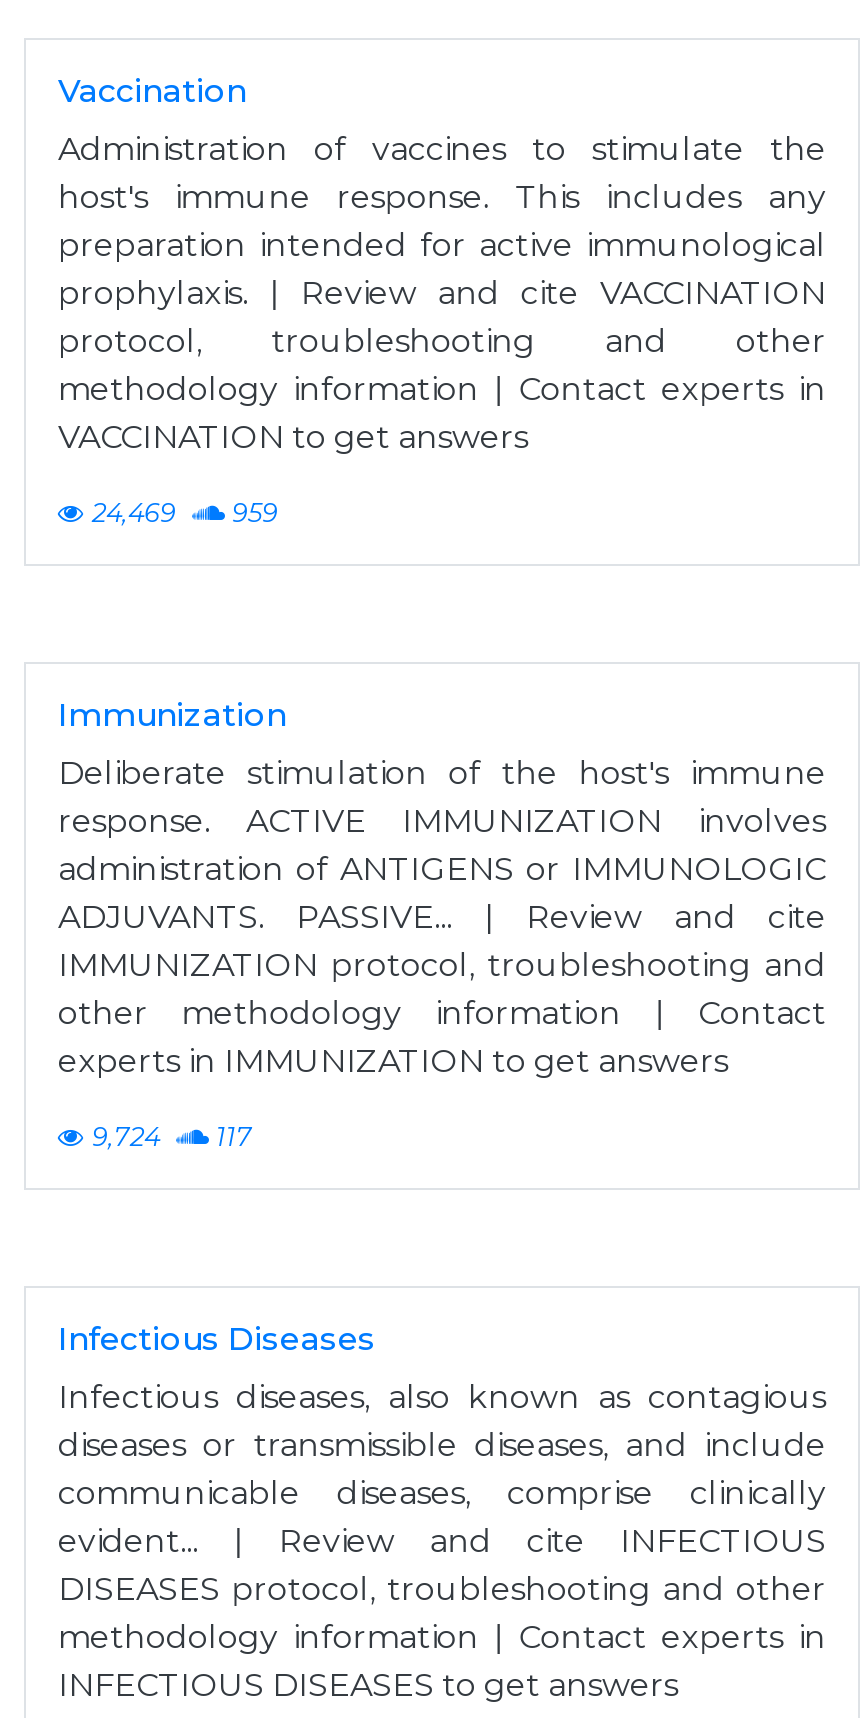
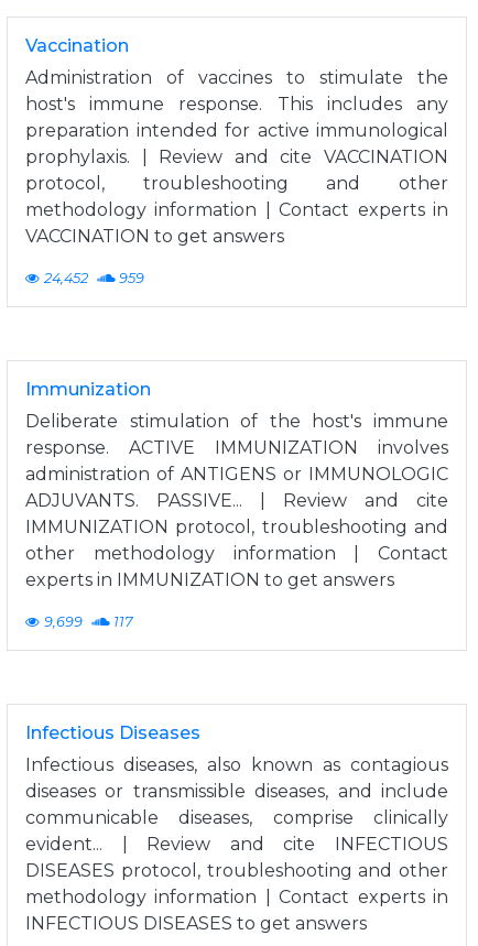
[92,497,278,527] 24,469 959 -> [44,269,144,286] 24,452 959
[92,1121,252,1151] 9,724 117 -> [44,613,133,630] 9,699 117

